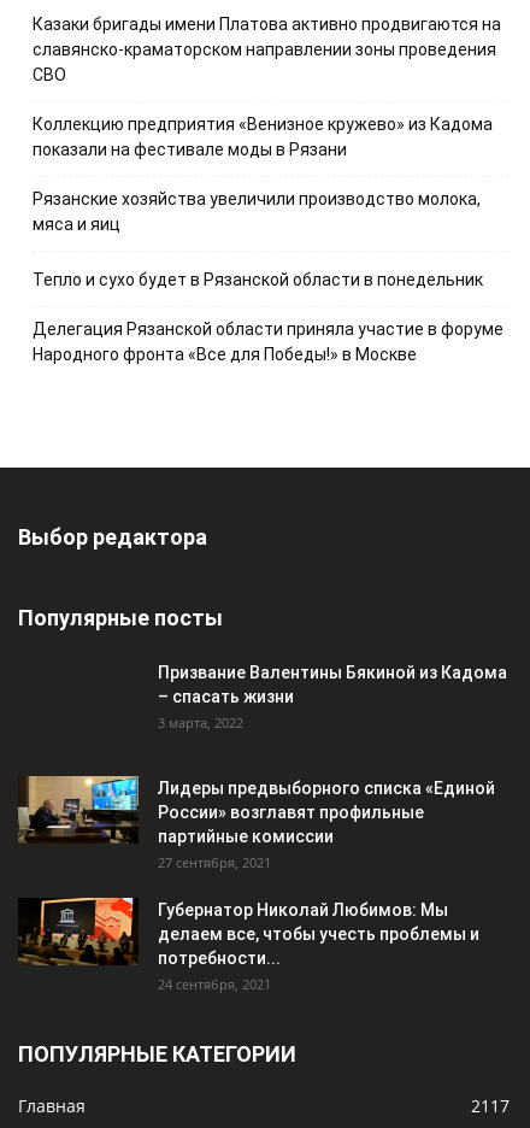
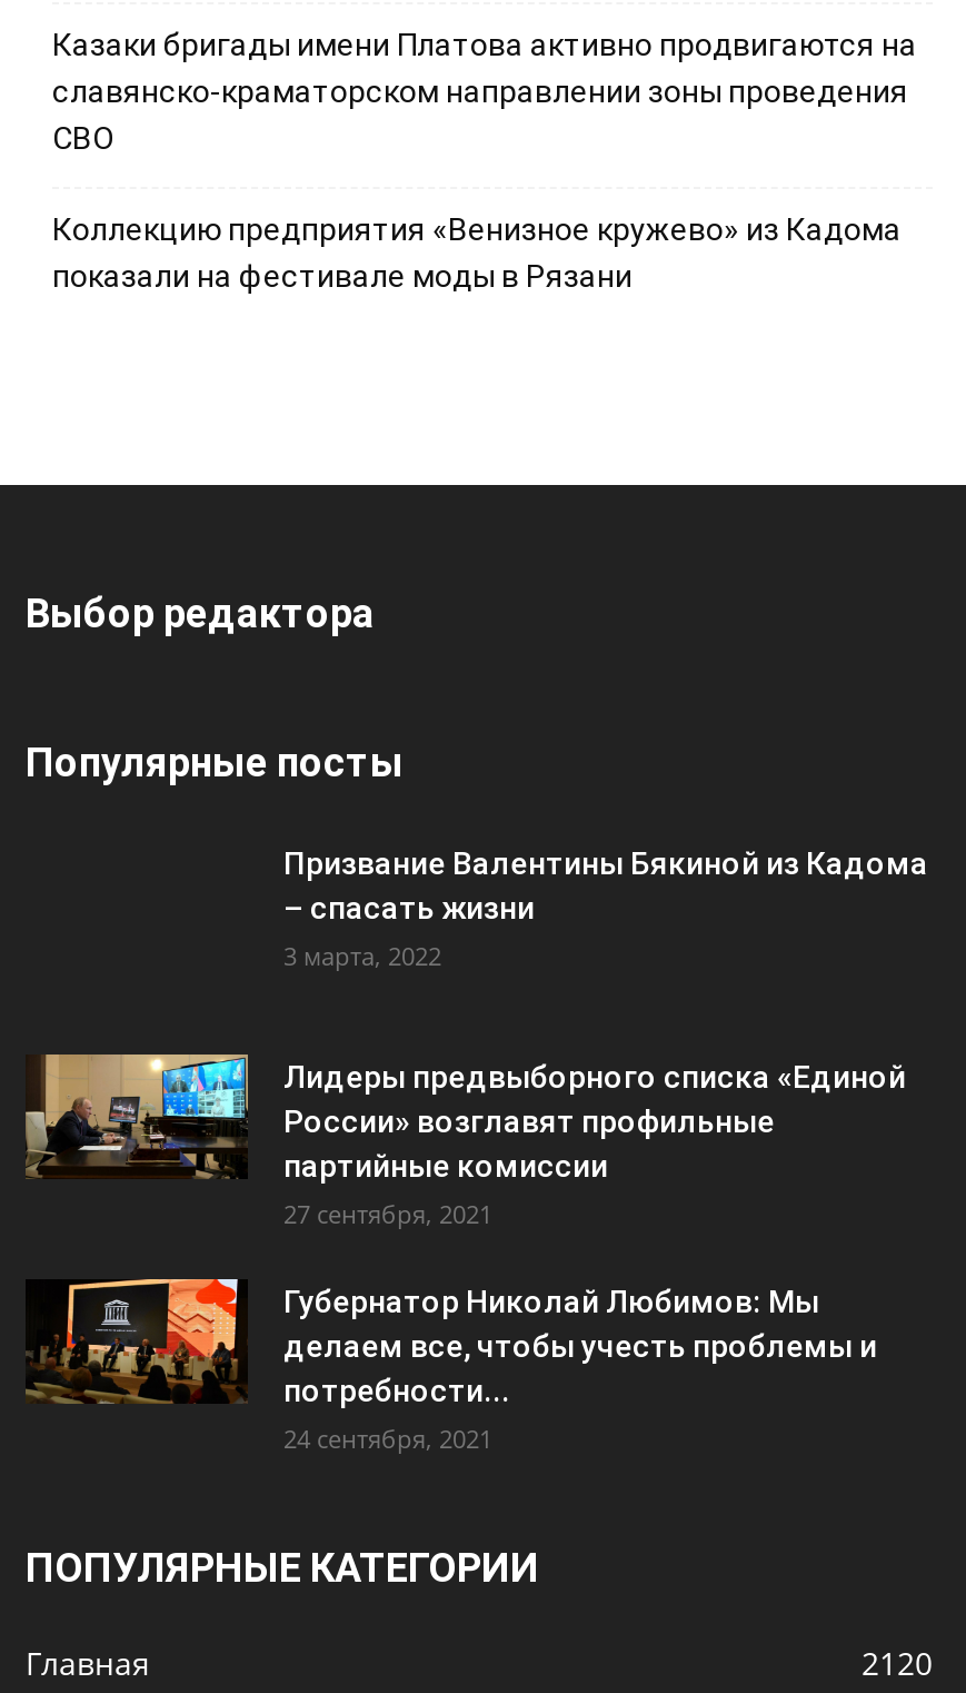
[33,189,503,364] Рязанские хозяйства увеличили производство молока, | мяса и яиц | Тепло и сухо будет в Рязанской области в понедельник | Делегация Рязанской области приняла участие в форуме | Народного фронта «Все для Победы!» в Москве -> none
[471,1094,510,1117] 2117 -> [862,1641,933,1684] 2120

